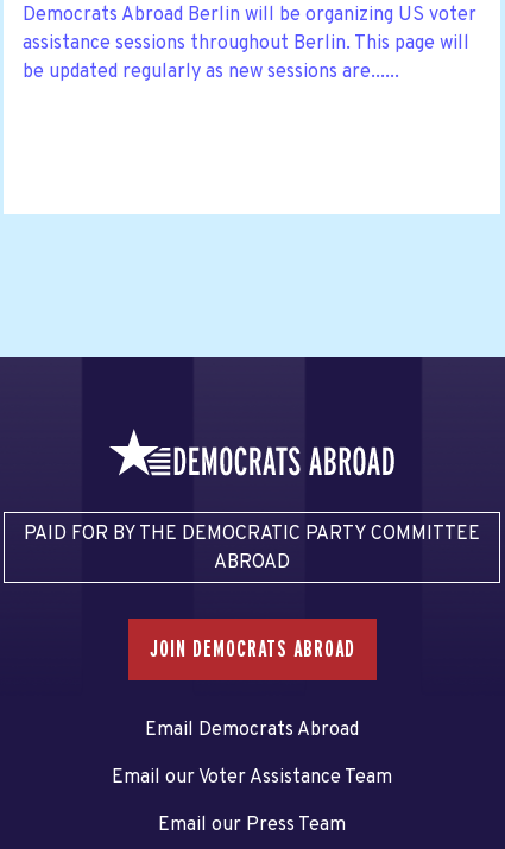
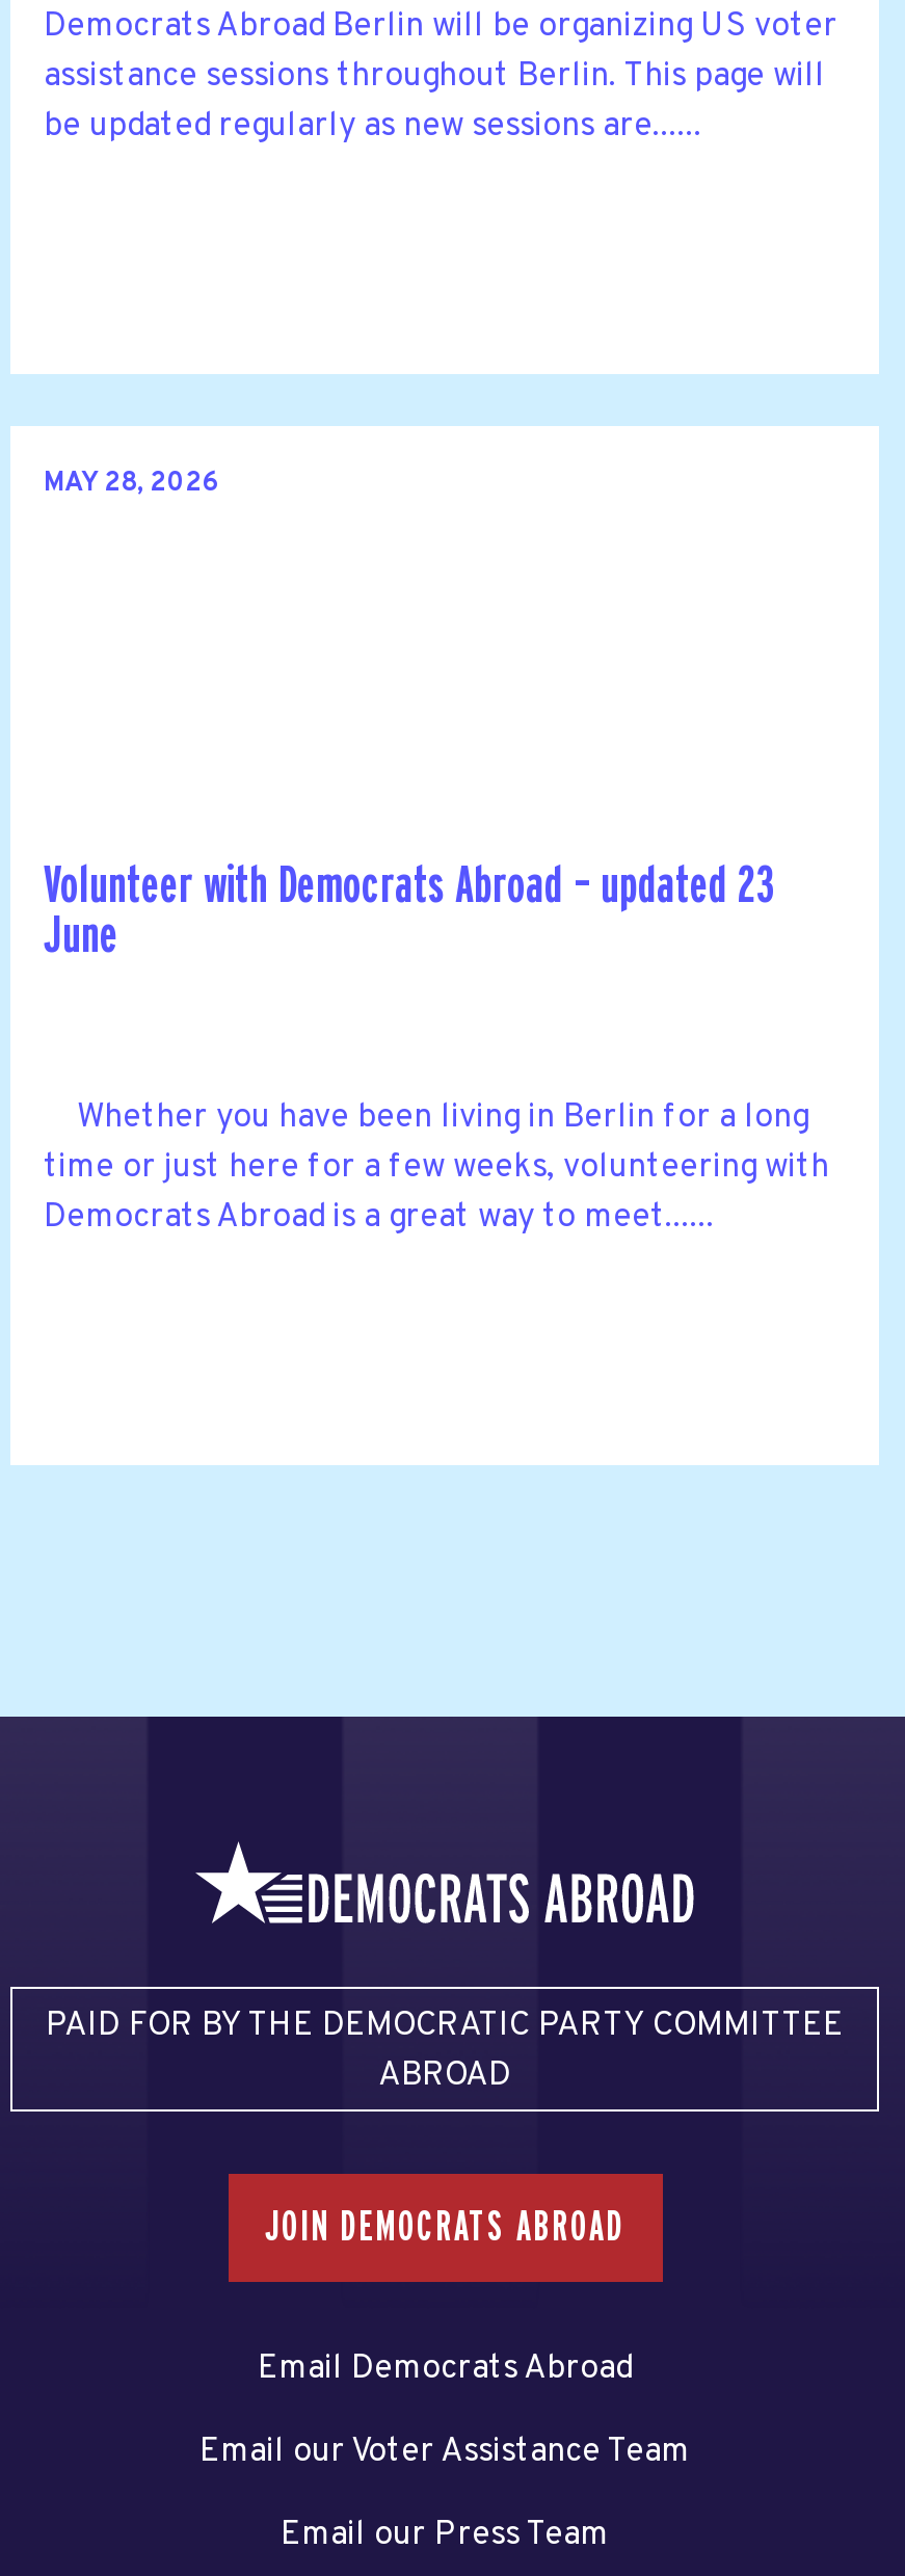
none -> [44,468,218,501] MAY 28, 2026
none -> [44,860,773,961] Volunteer with Democrats Abroad – updated 23 | June
none -> [44,1097,829,1238] Whether you have been living in Berlin for a long | time or just here for a few weeks, volunteering with | Democrats Abroad is a great way to meet......

